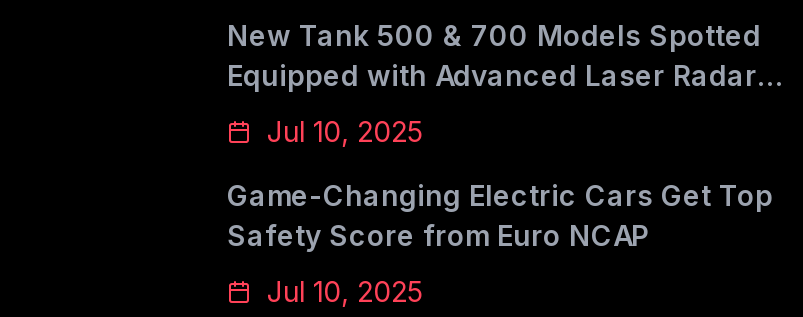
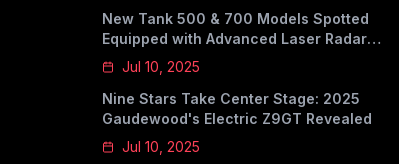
[227,178,773,252] Game-Changing Electric Cars Get Top | Safety Score from Euro NCAP -> [102,90,372,127] Nine Stars Take Center Stage: 2025 | Gaudewood's Electric Z9GT Revealed

